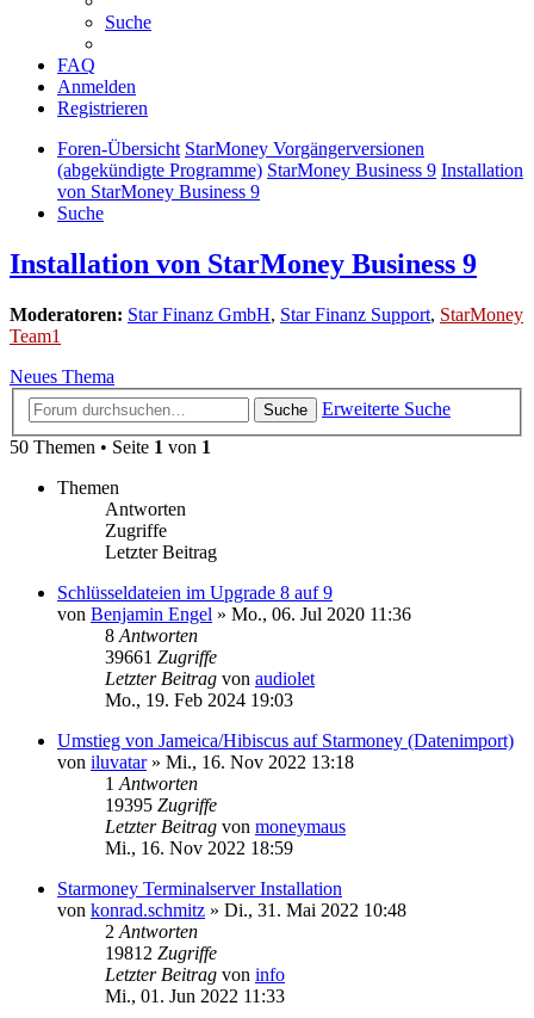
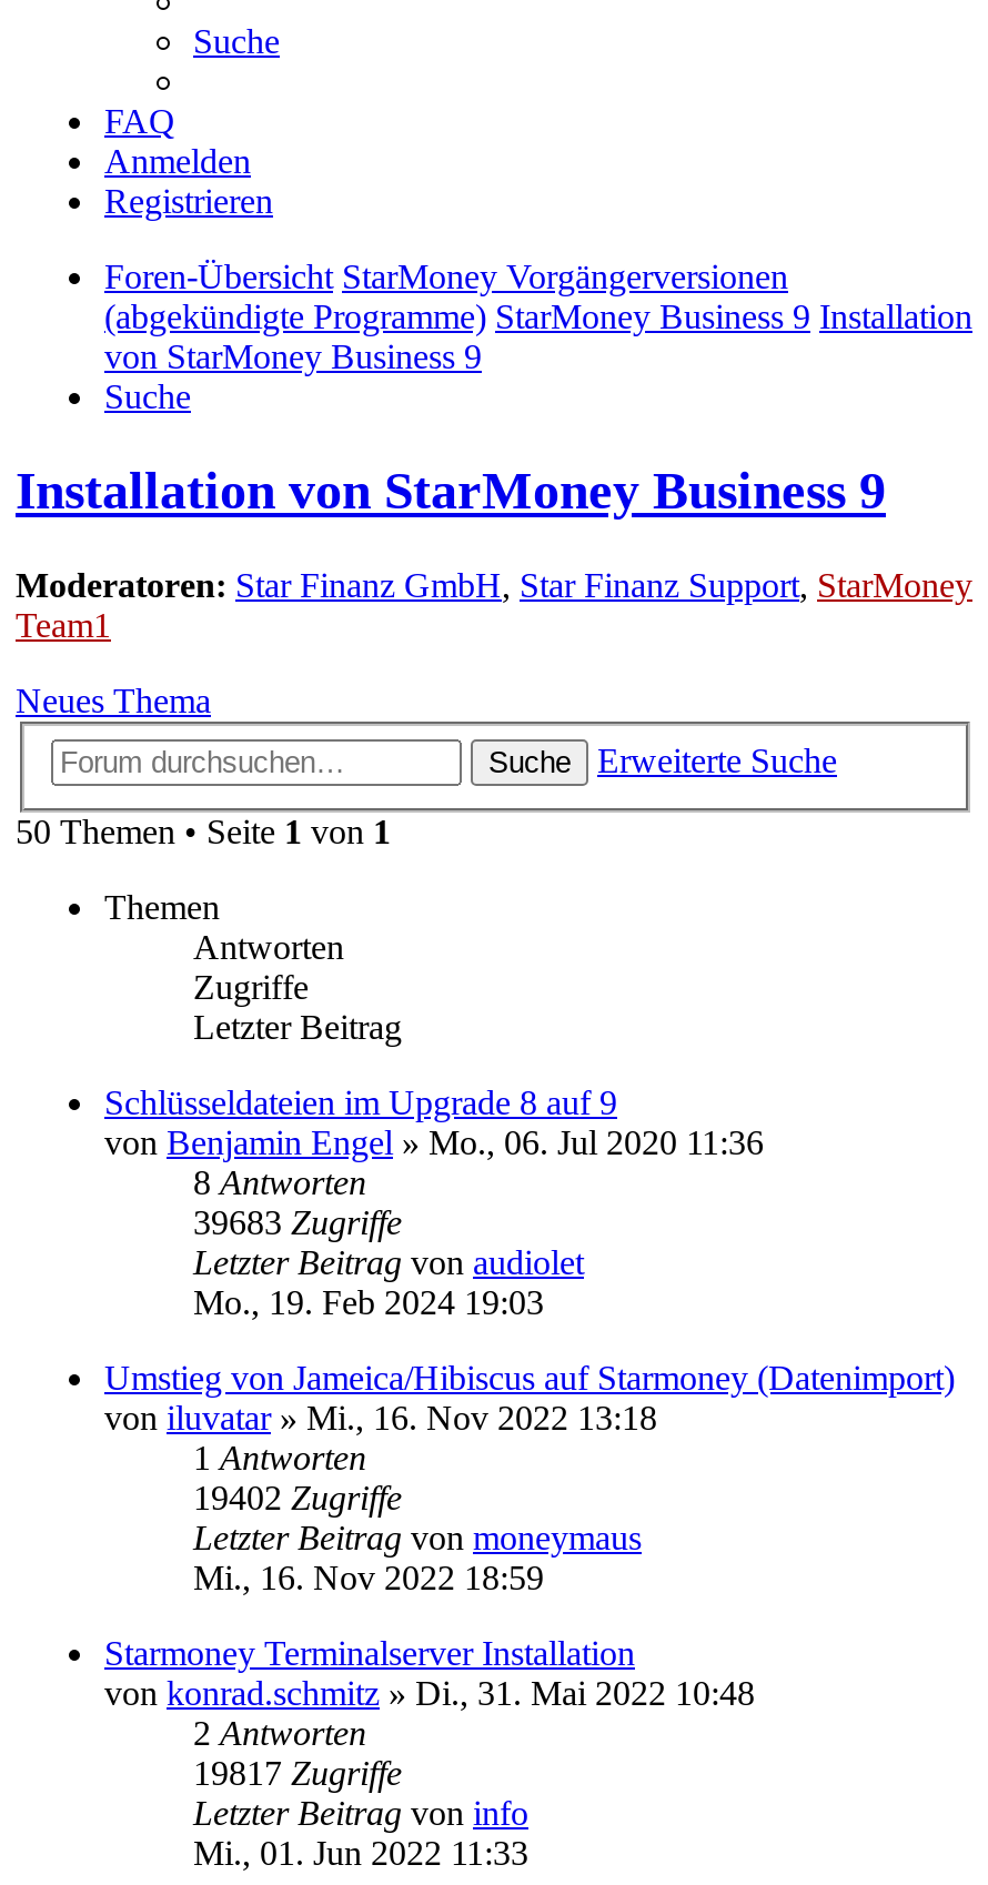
[105,647,217,667] 39661 Zugriffe -> [193,1203,402,1241] 39683 Zugriffe
[105,795,217,815] 19395 Zugriffe -> [193,1478,402,1516] 19402 Zugriffe
[105,943,217,963] 19812 Zugriffe -> [193,1754,402,1792] 19817 Zugriffe

